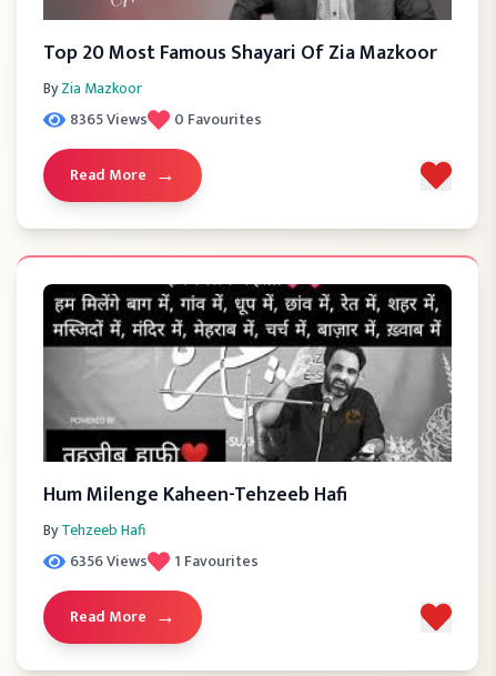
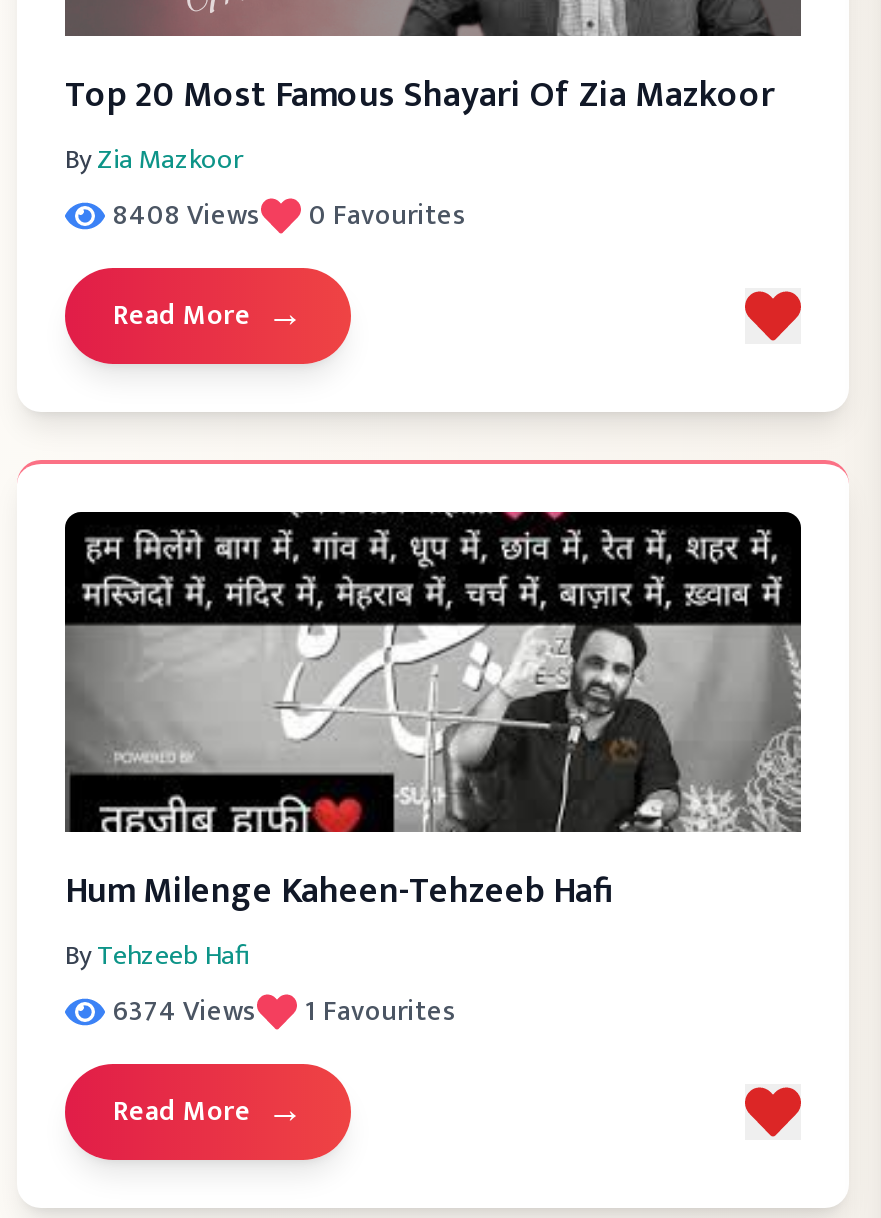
[70,107,262,132] 8365 Views 0 Favourites -> [113,192,467,238] 8408 Views 0 Favourites
[70,548,259,574] 6356 Views 1 Favourites -> [113,988,457,1034] 6374 Views 1 Favourites

